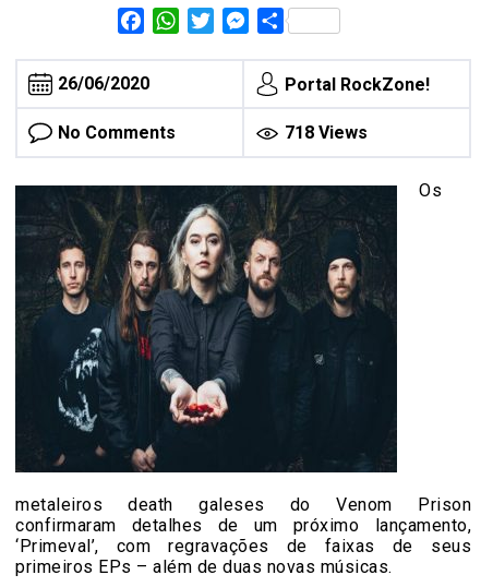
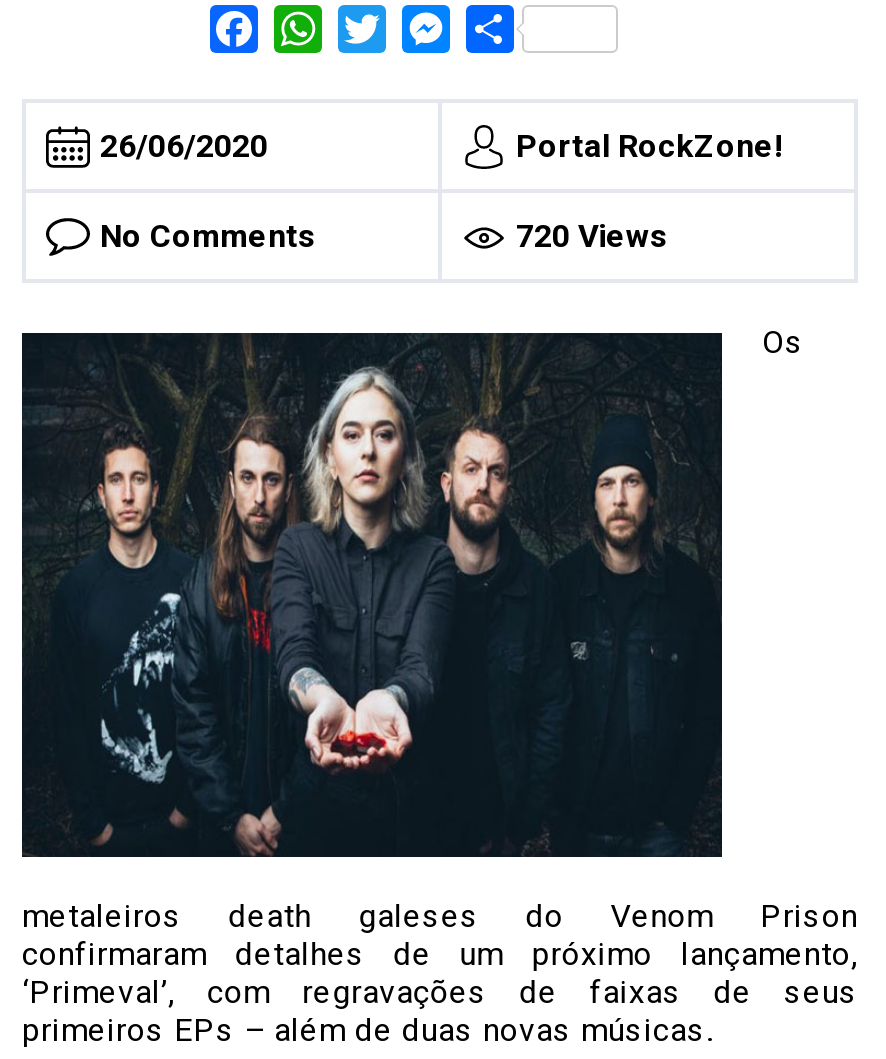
[285,122,368,143] 718 Views -> [516,217,668,255] 720 Views

